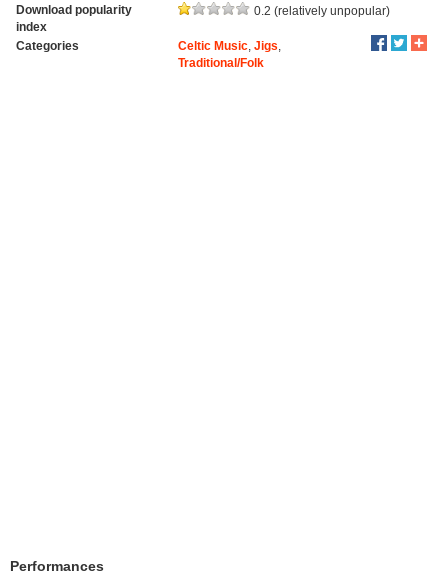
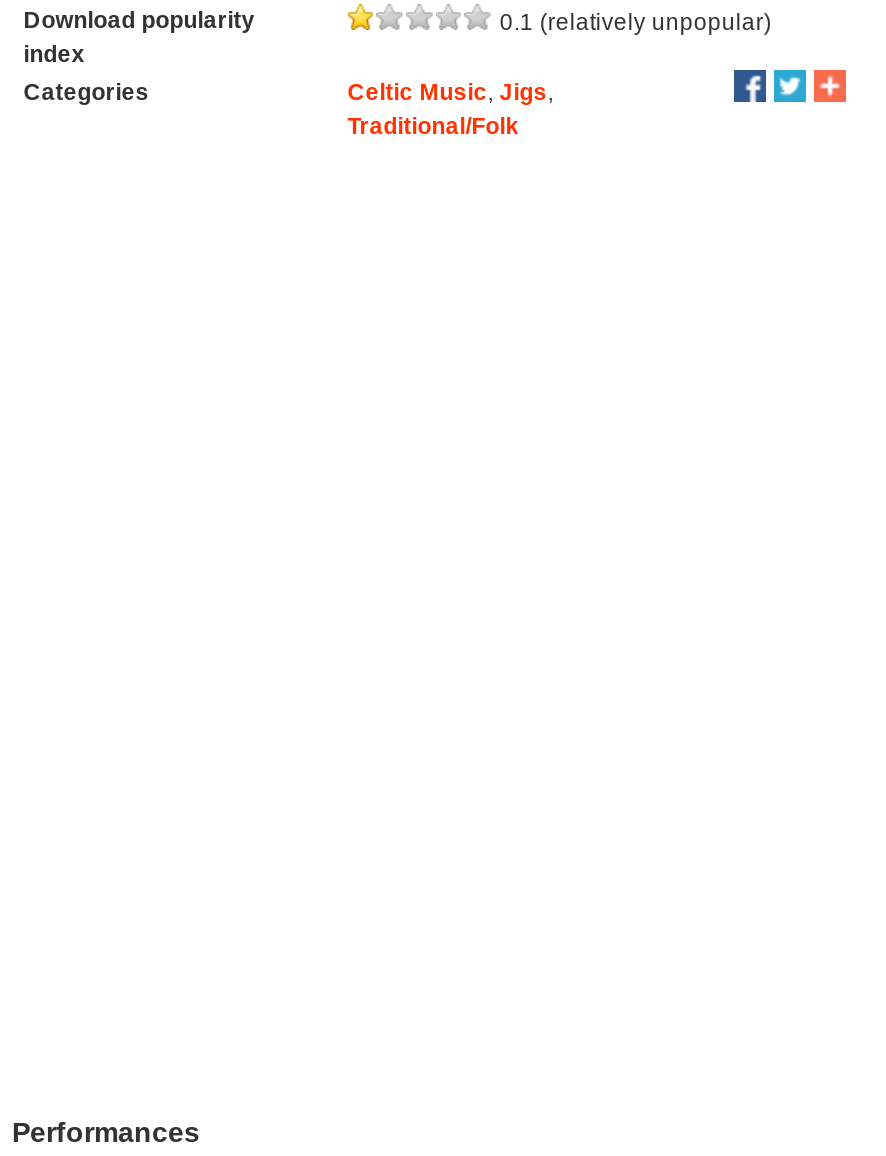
[251,5,390,17] 0.2 (relatively unpopular) -> [494,10,772,34] 0.1 (relatively unpopular)

